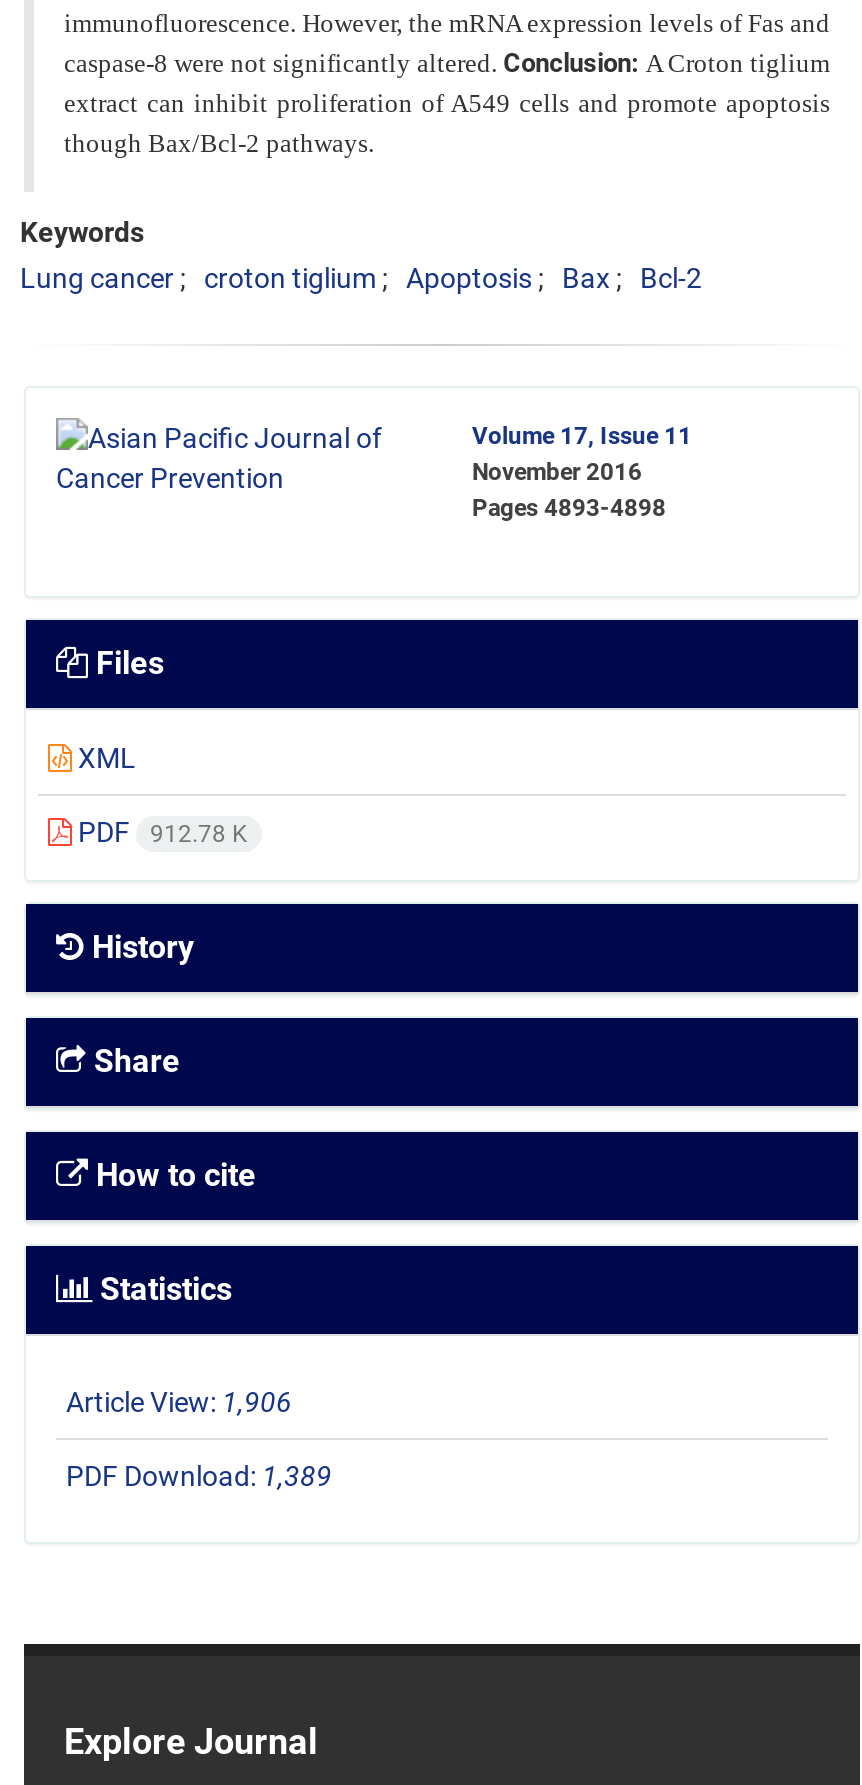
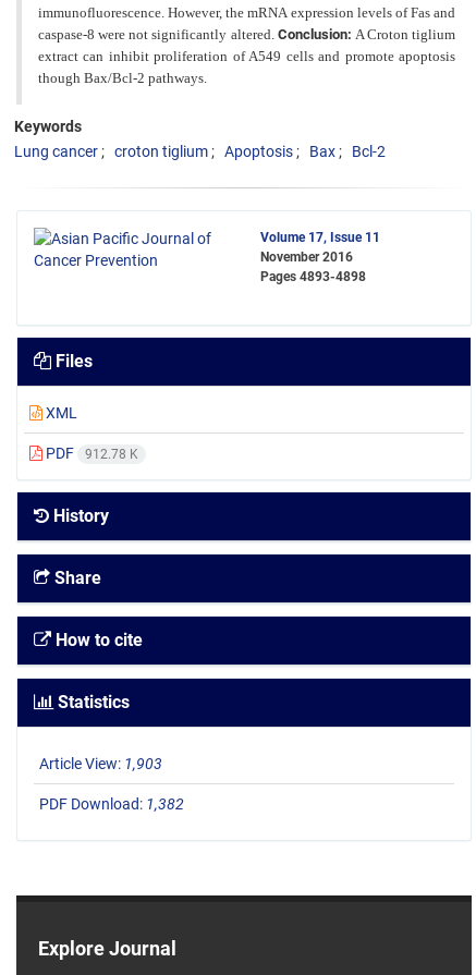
[66,1387,292,1419] Article View: 1,906 -> [39,755,162,773] Article View: 1,903
[66,1461,332,1493] PDF Download: 1,389 -> [39,796,184,813] PDF Download: 1,382

